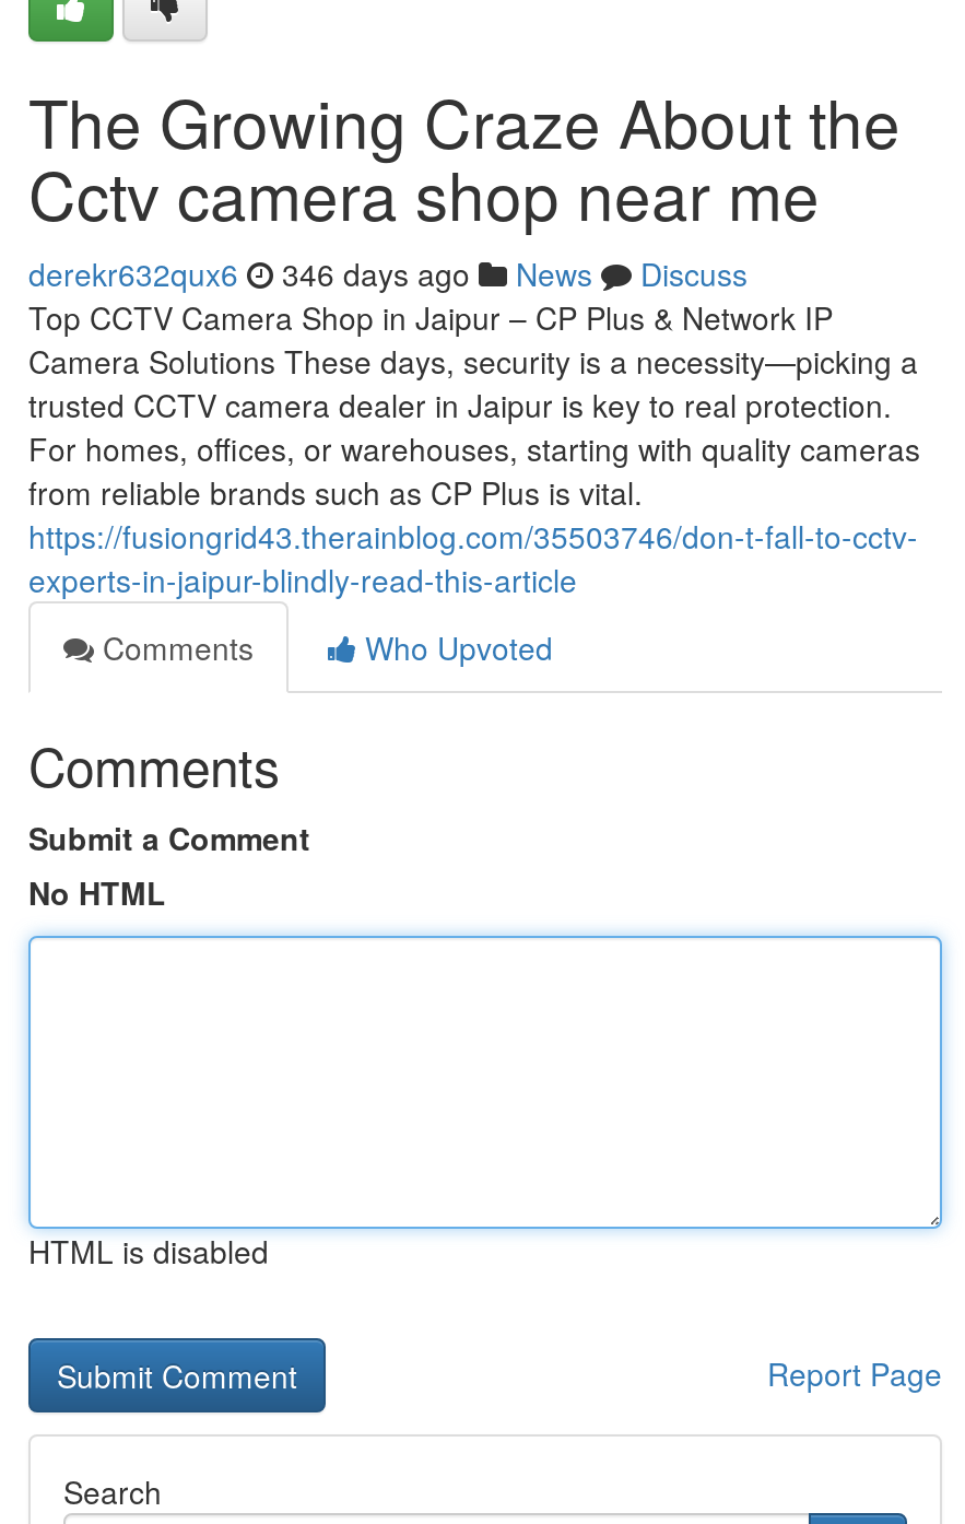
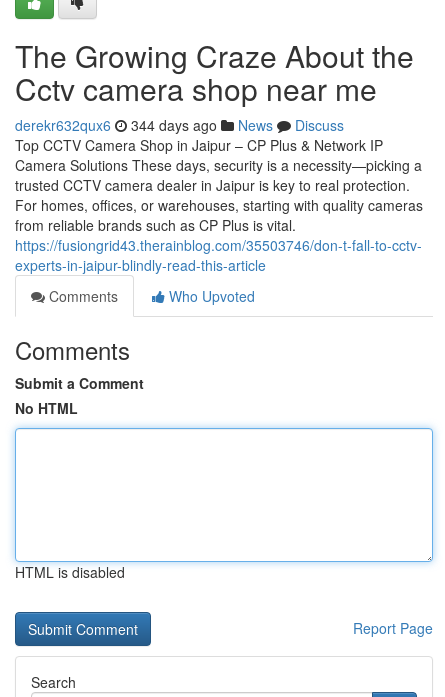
[28,251,748,295] derekr632qux6 346 days ago News Discuss -> [15,115,344,135] derekr632qux6 344 days ago News Discuss

